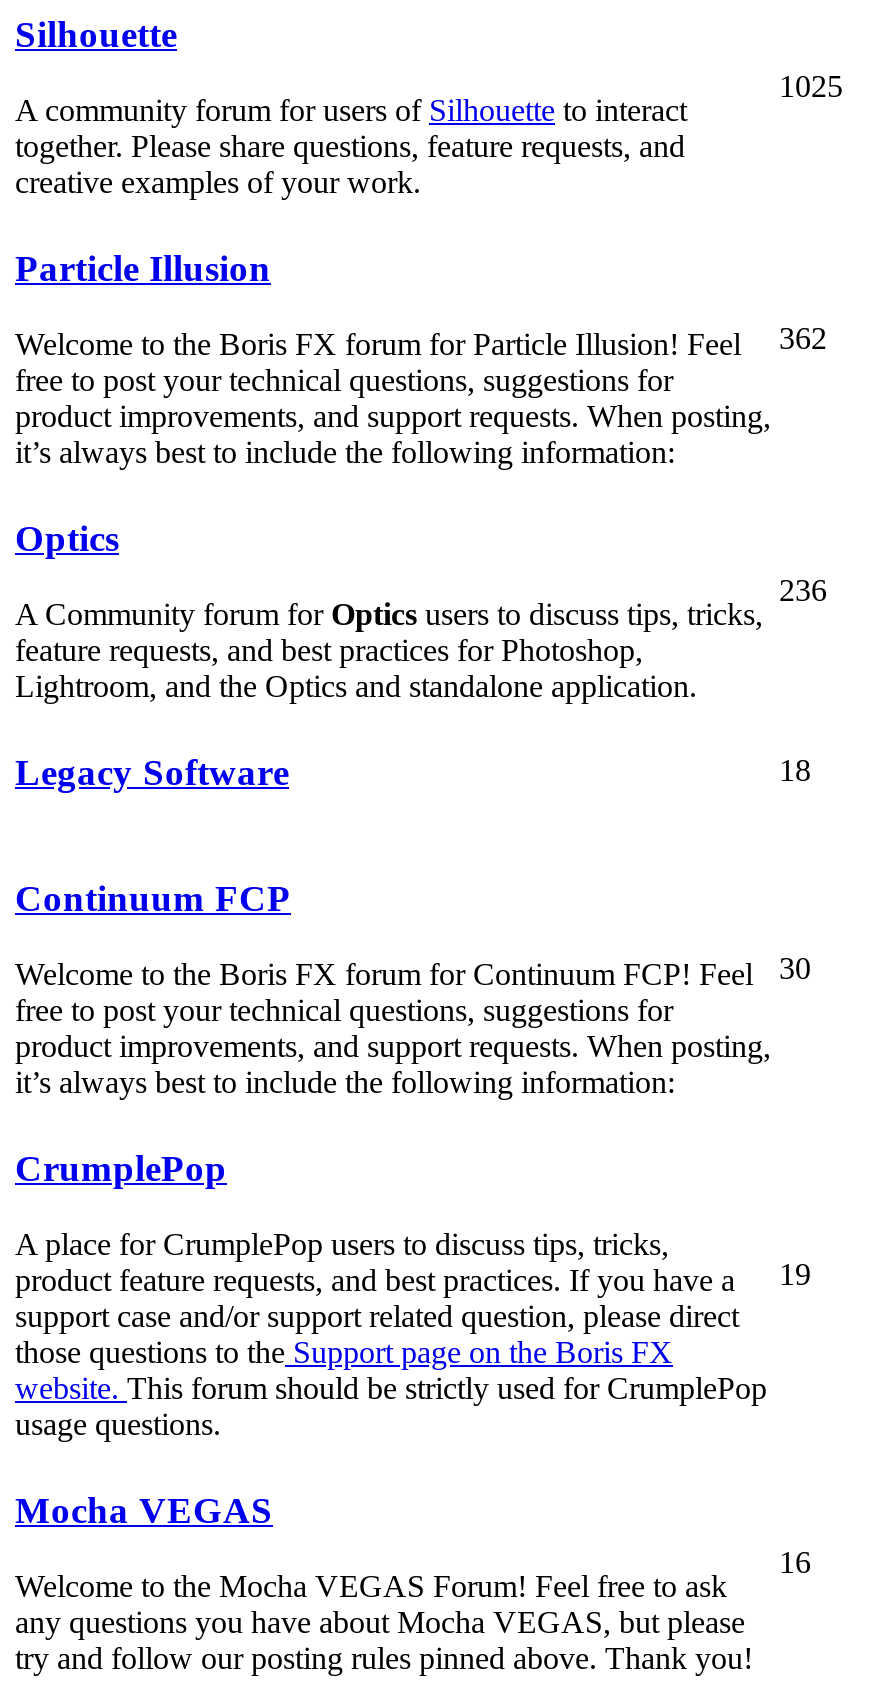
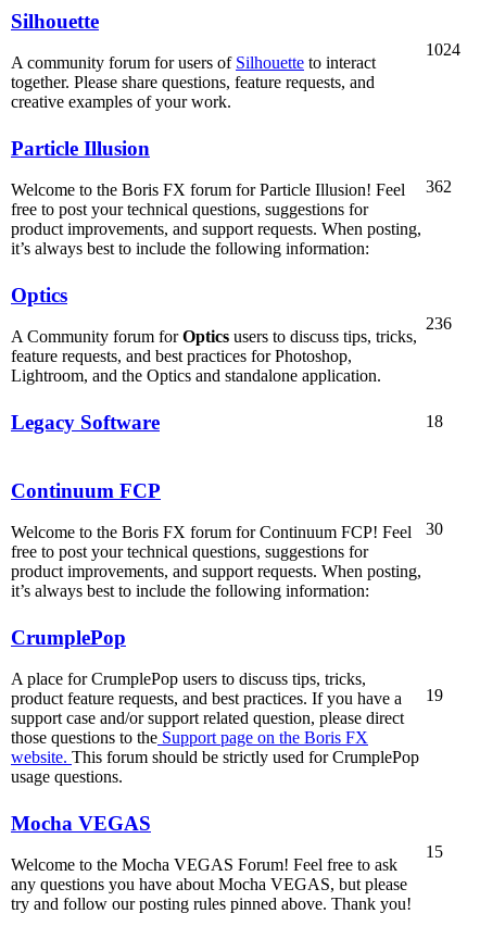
[779,69,843,103] 1025 -> [426,40,460,59] 1024
[779,1545,811,1579] 16 -> [426,842,443,861] 15

